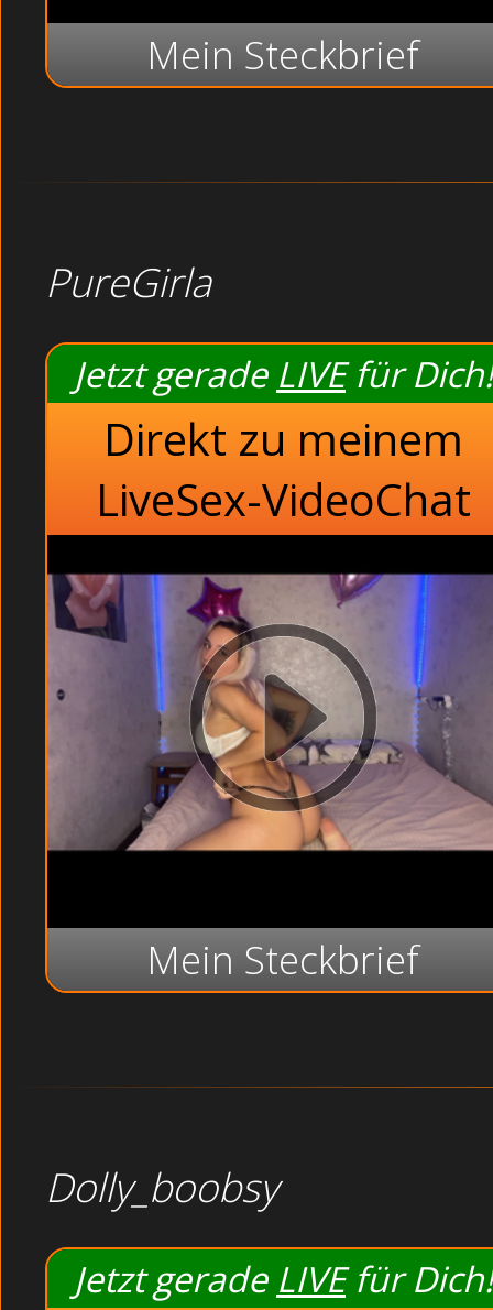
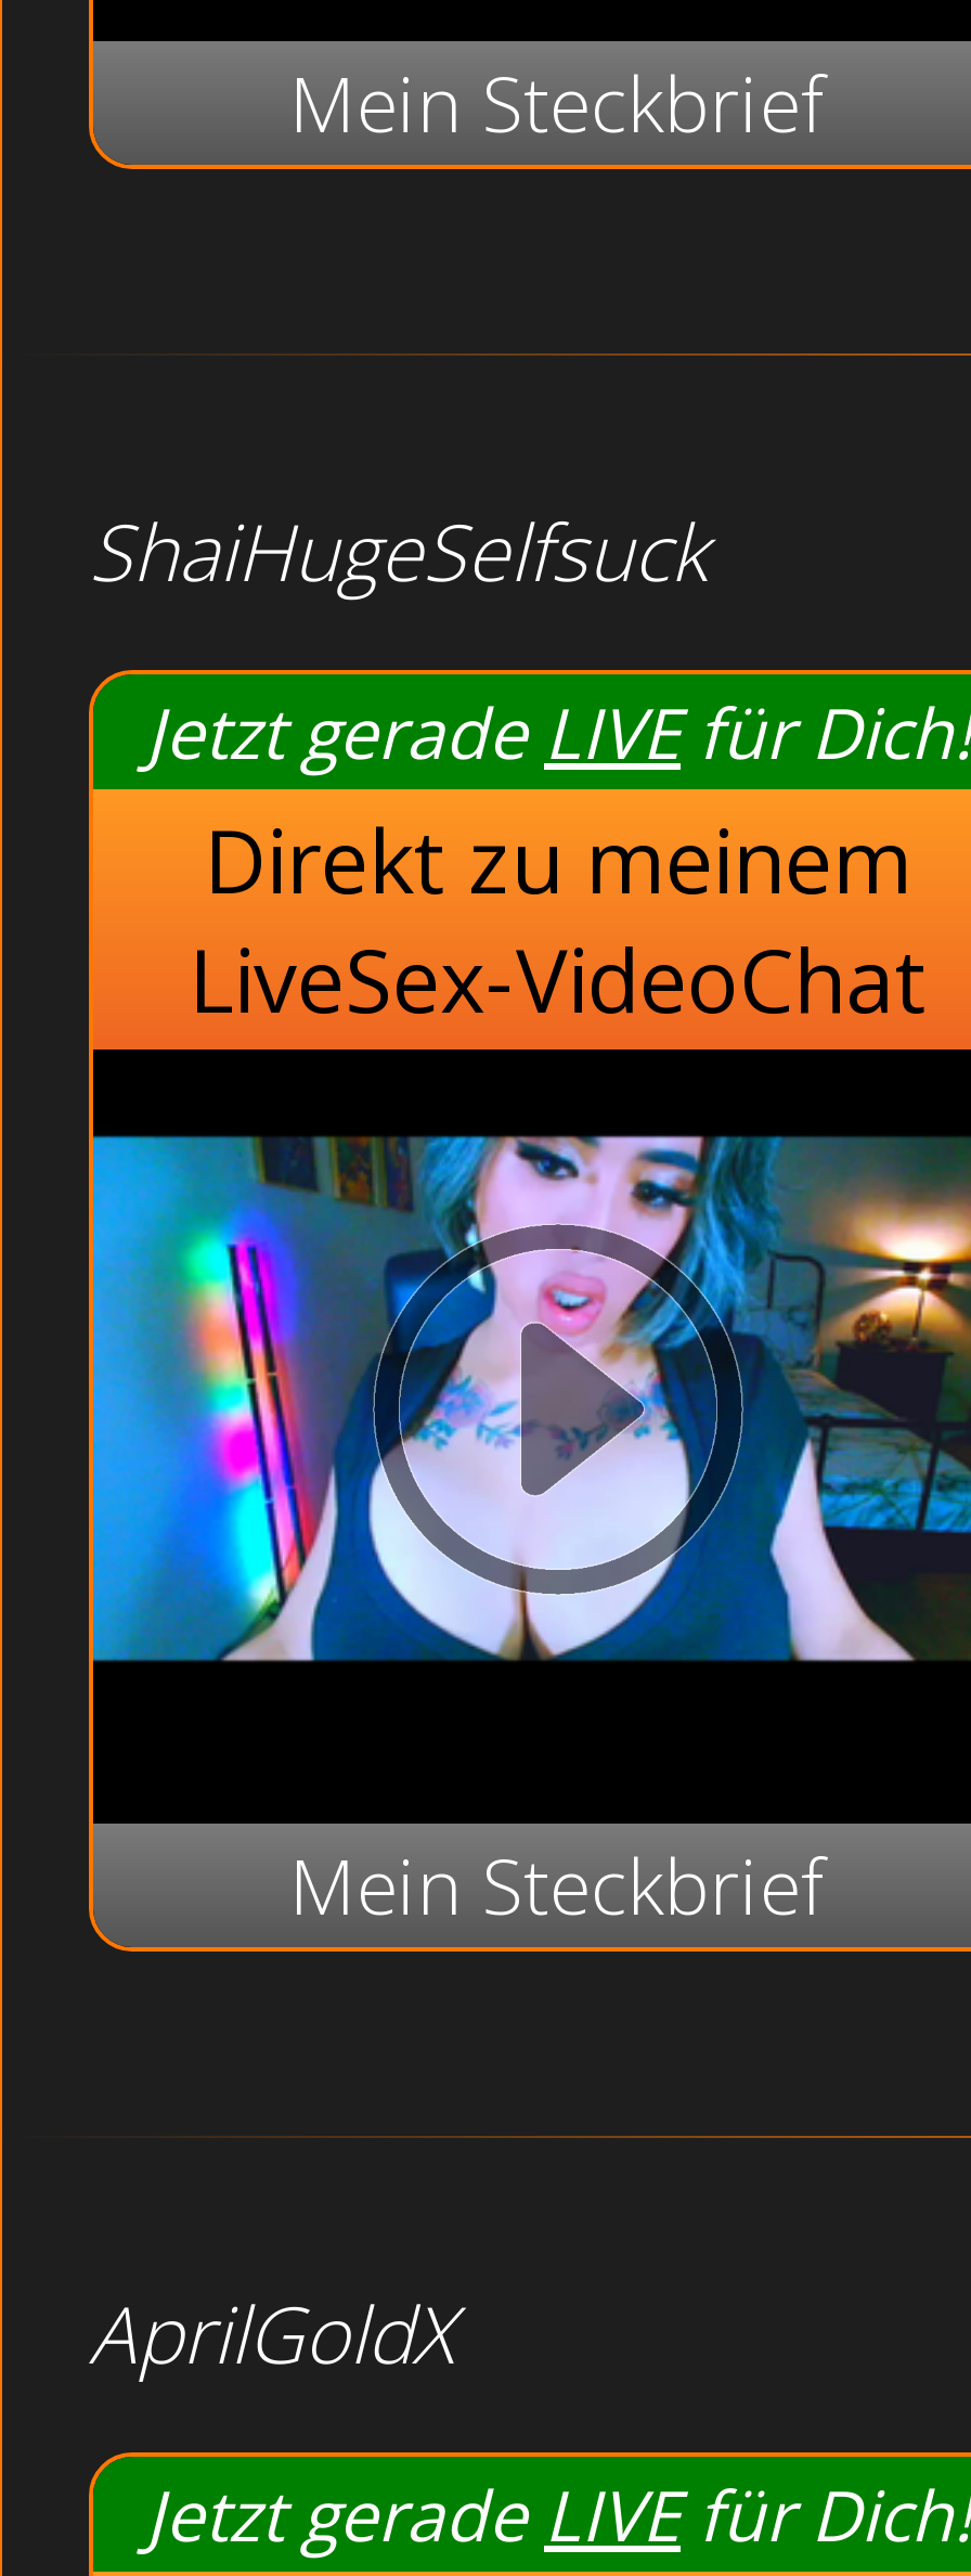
[45,256,211,310] PureGirla -> [89,500,707,606] ShaiHugeSelfsuck
[46,572,490,852] [image] -> [91,1125,964,1672] [image]
[45,1161,278,1215] Dolly_boobsy -> [89,2282,453,2388] AprilGoldX

